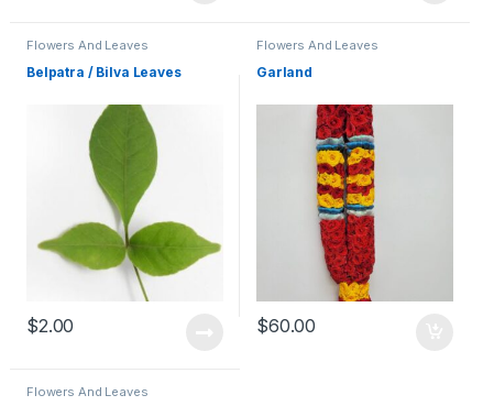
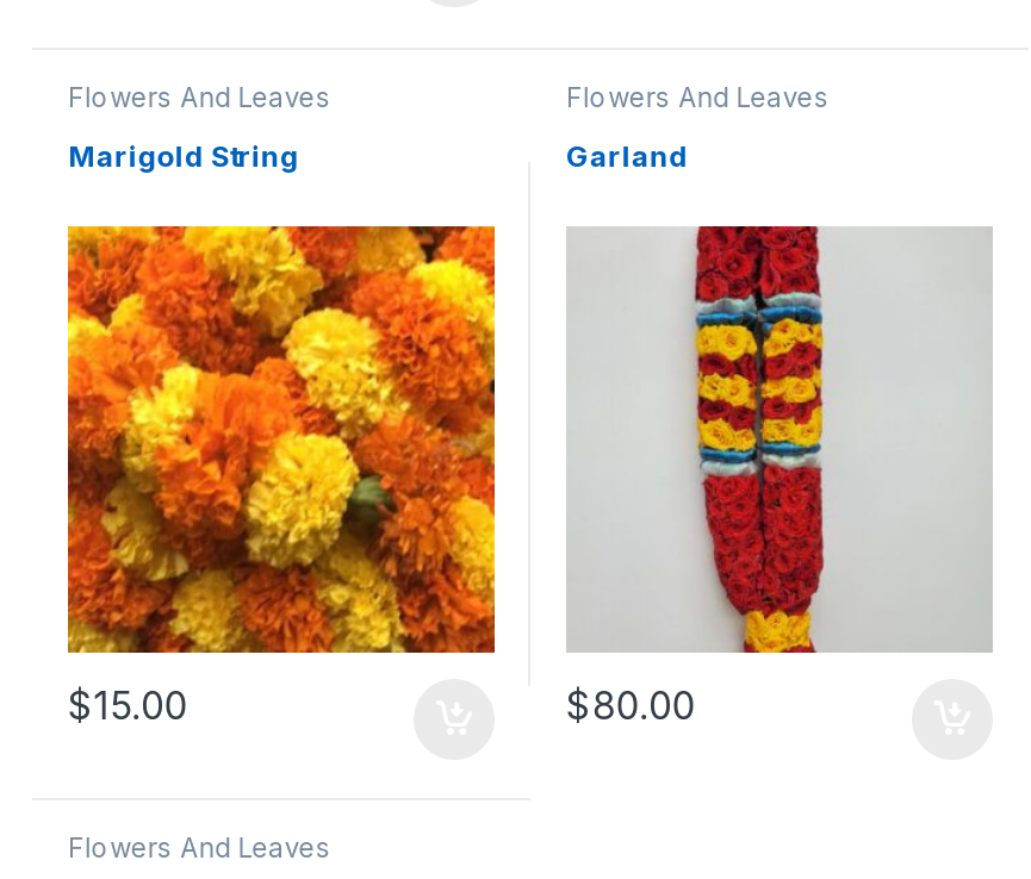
[26,64,181,80] Belpatra / Bilva Leaves -> [68,138,299,174] Marigold String
[26,103,223,337] [image] | $2.00 -> [66,224,497,730] [image] | $15.00
[256,315,316,337] $60.00 -> [566,682,695,730] $80.00

